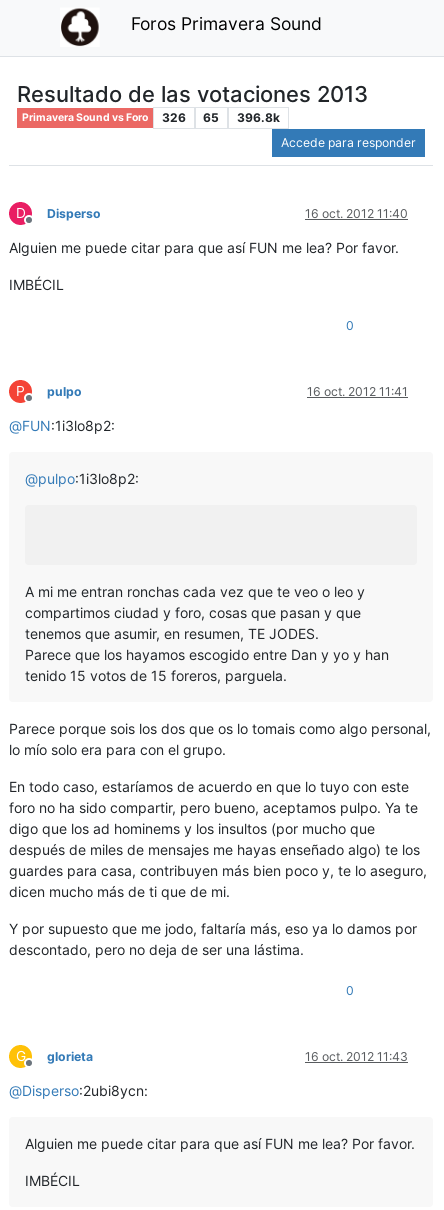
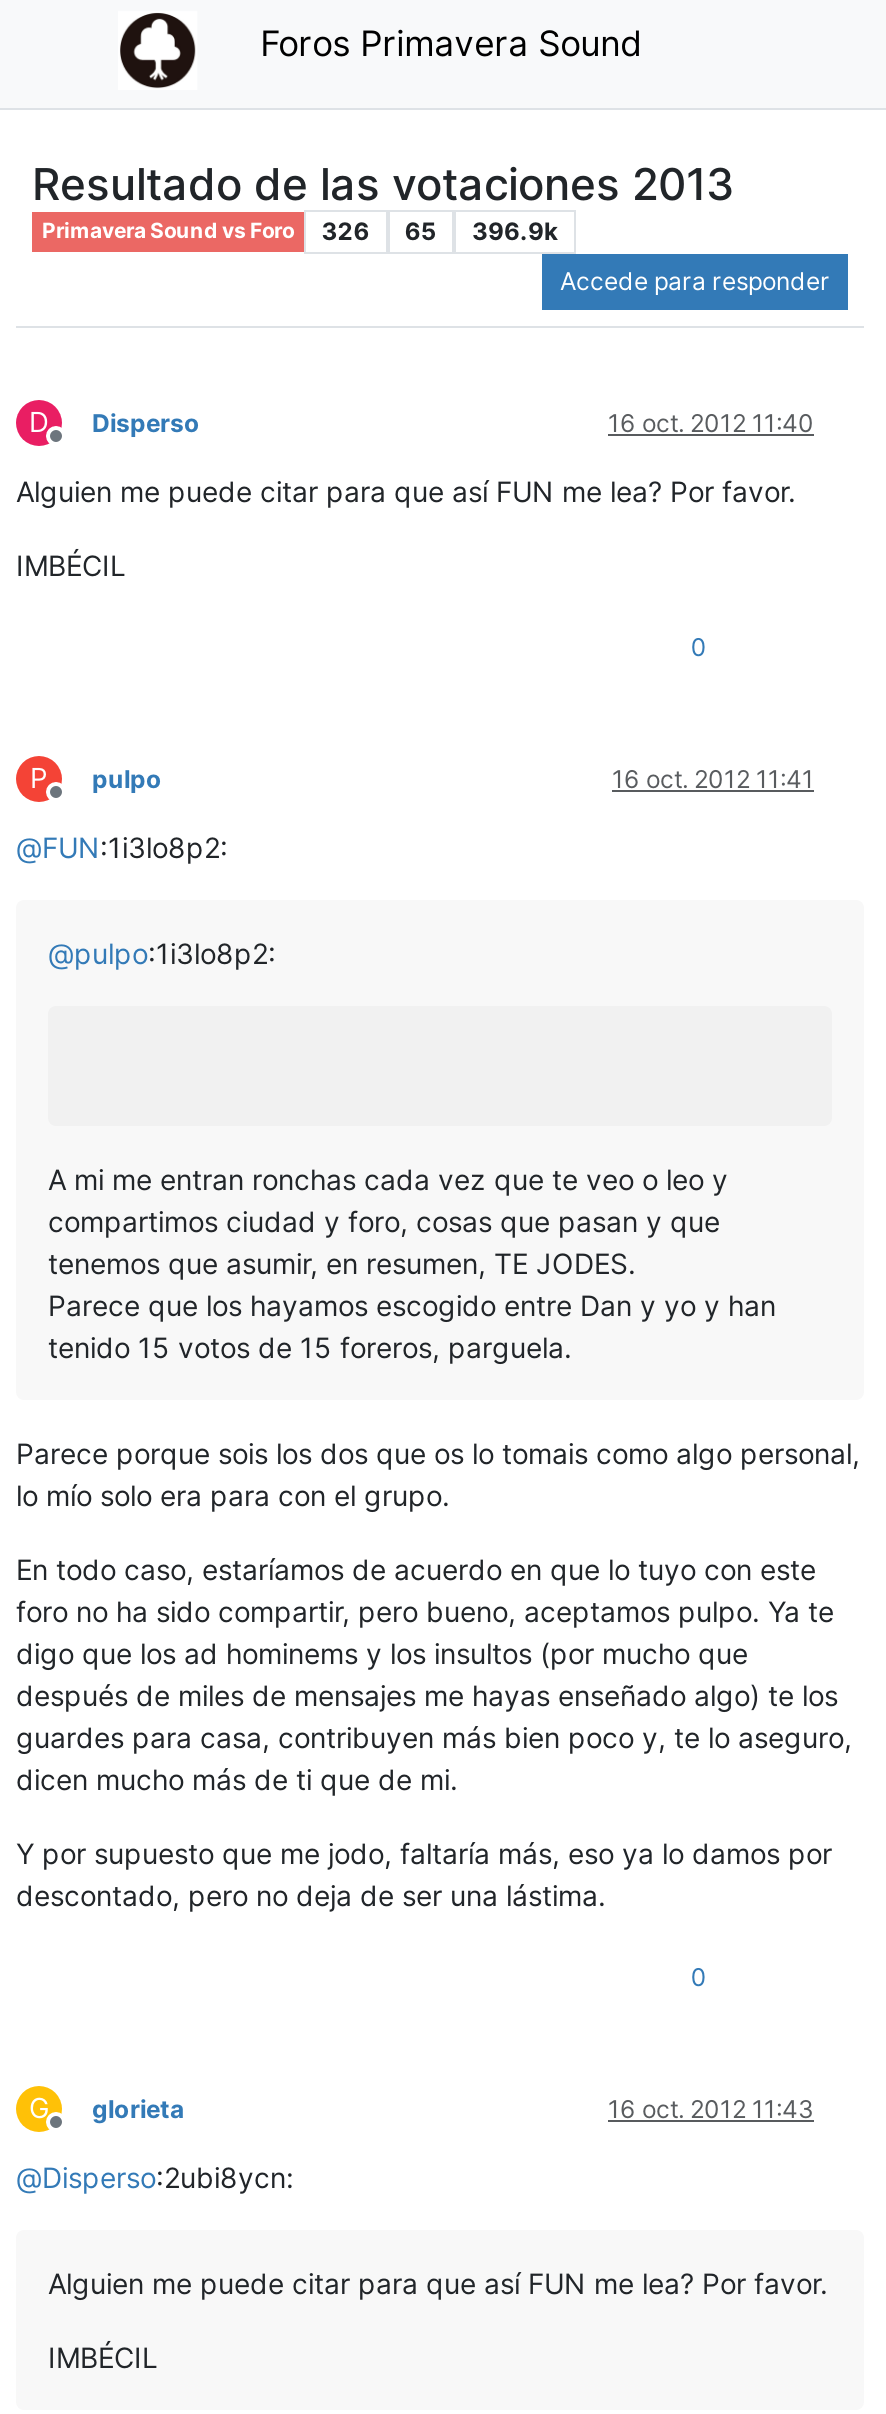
[22,110,280,125] Primavera Sound vs Foro 326 65 396.8k -> [42,216,558,246] Primavera Sound vs Foro 326 65 396.9k

